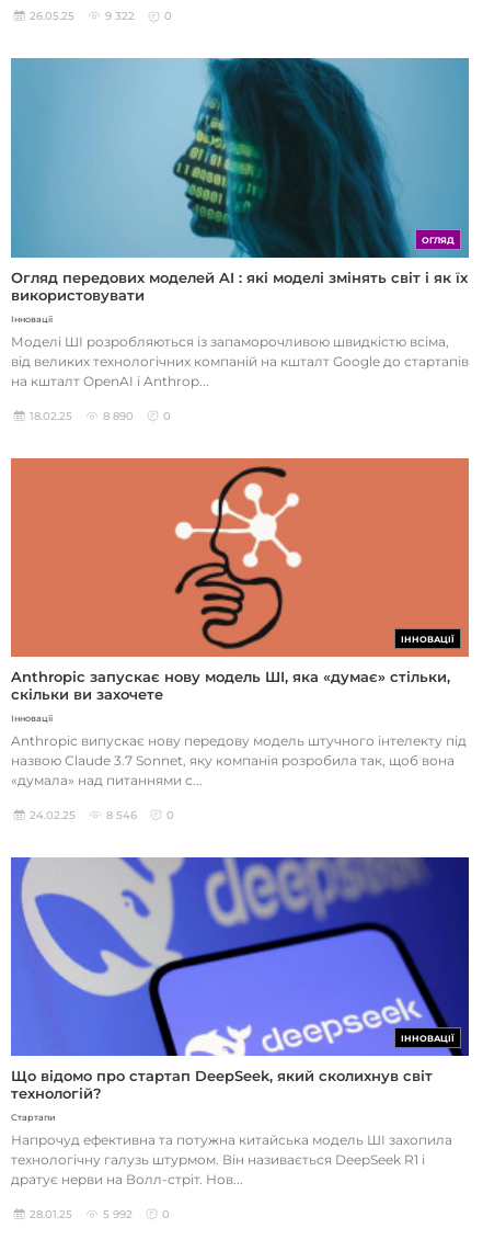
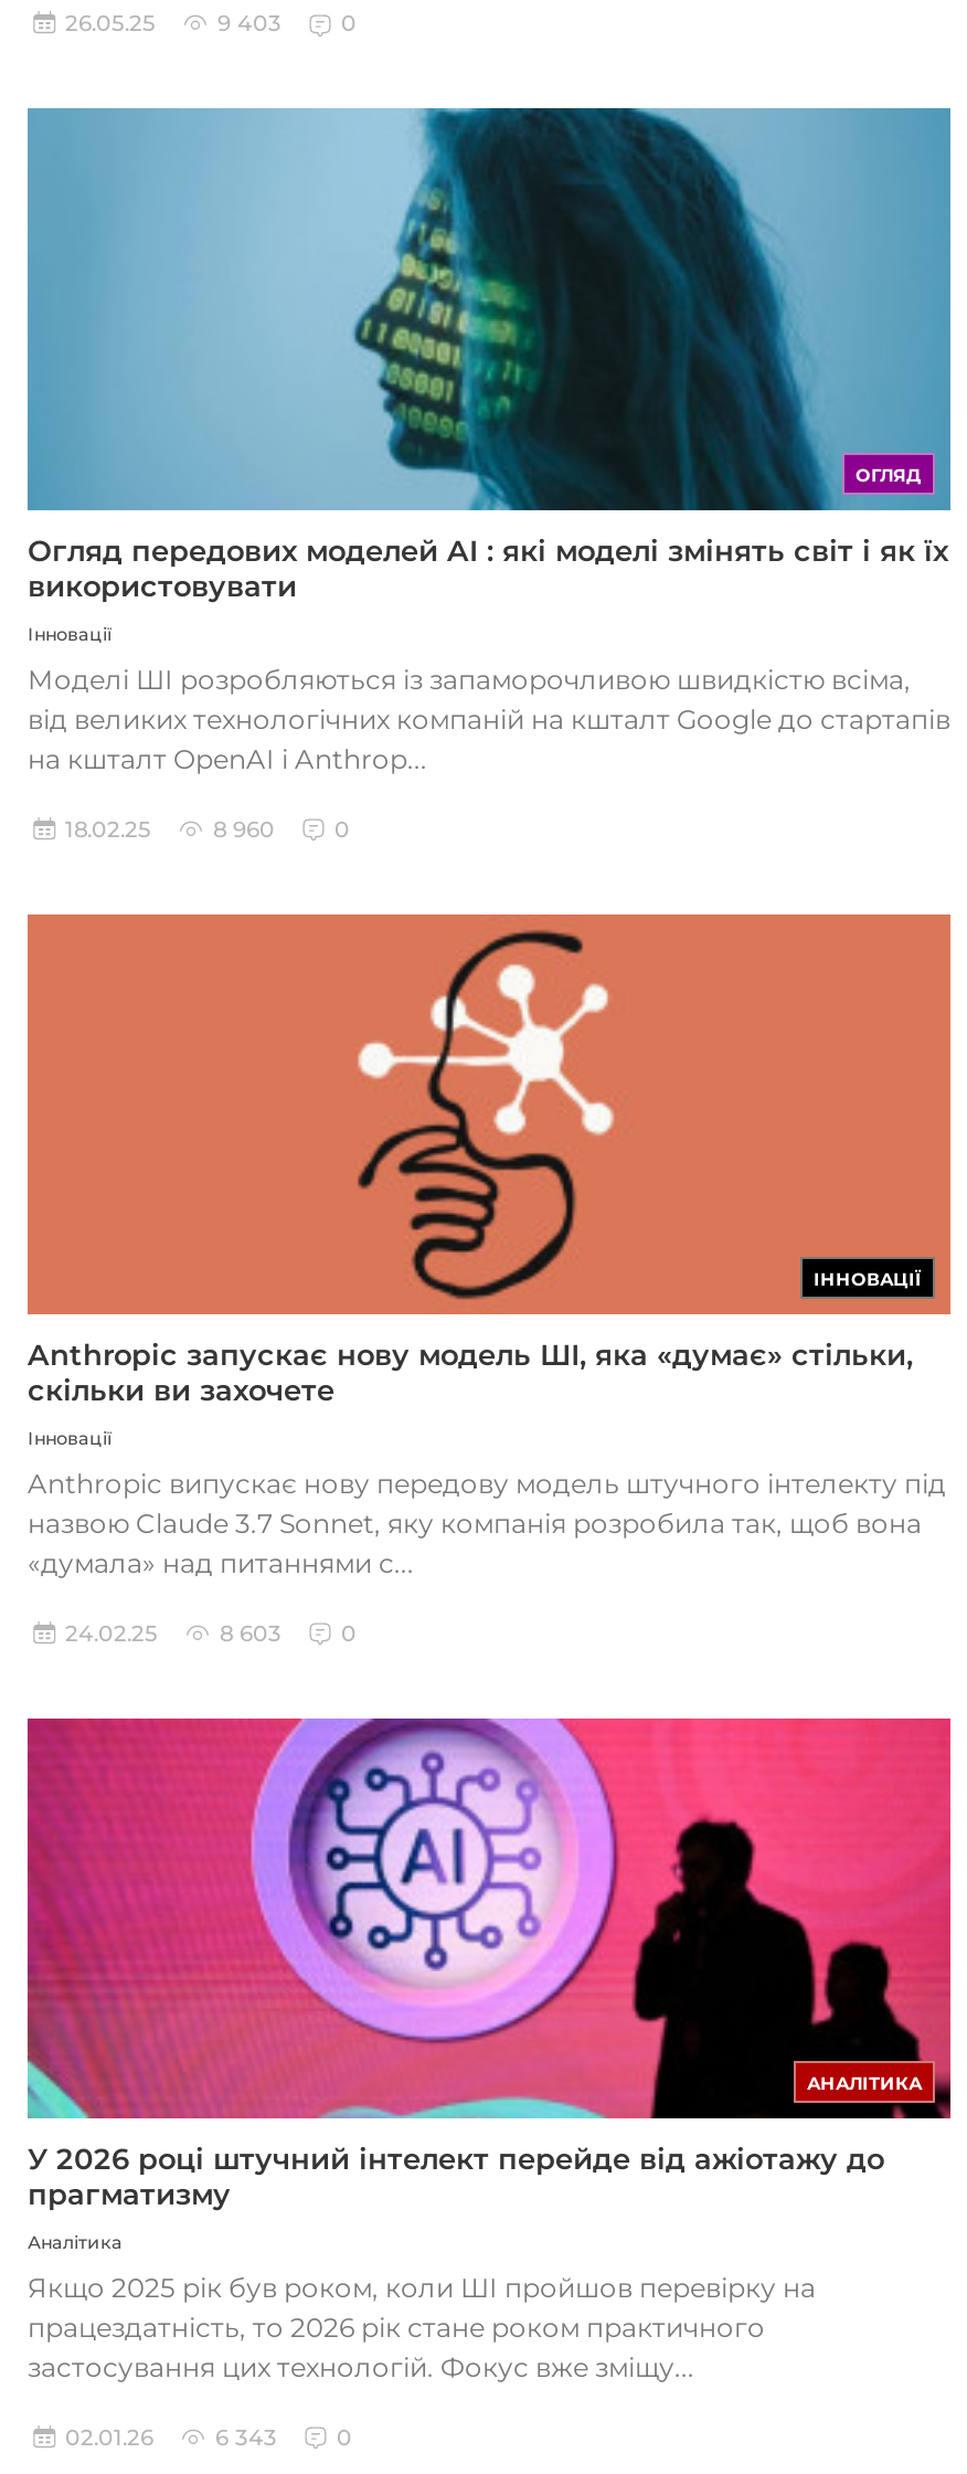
[105,9,135,24] 9 322 -> [217,10,281,39] 9 403
[103,409,134,423] 8 890 -> [213,814,275,843] 8 960
[106,808,137,822] 8 546 -> [220,1619,281,1647] 8 603
[10,856,470,1057] [image] | ІННОВАЦІЇ -> [25,1716,953,2121] [image] | АНАЛІТИКА
[11,1067,433,1102] Що відомо про стартап DeepSeek, який сколихнув світ | технологій? -> [28,2140,884,2211] У 2026 році штучний інтелект перейде від ажіотажу до | прагматизму
[11,1112,56,1123] Стартапи -> [28,2231,123,2253] Аналітика
[11,1131,452,1187] Напрочуд ефективна та потужна китайська модель ШІ захопила | технологічну галузь штурмом. Він називається DeepSeek R1 і | дратує нерви на Волл-стріт. Нов... -> [28,2271,816,2383] Якщо 2025 рік був роком, коли ШІ пройшов перевірку на | працездатність, то 2026 рік стане роком практичного | застосування цих технологій. Фокус вже зміщу...
[30,1207,133,1221] 28.01.25 | 5 992 -> [65,2423,277,2452] 02.01.26 | 6 343

